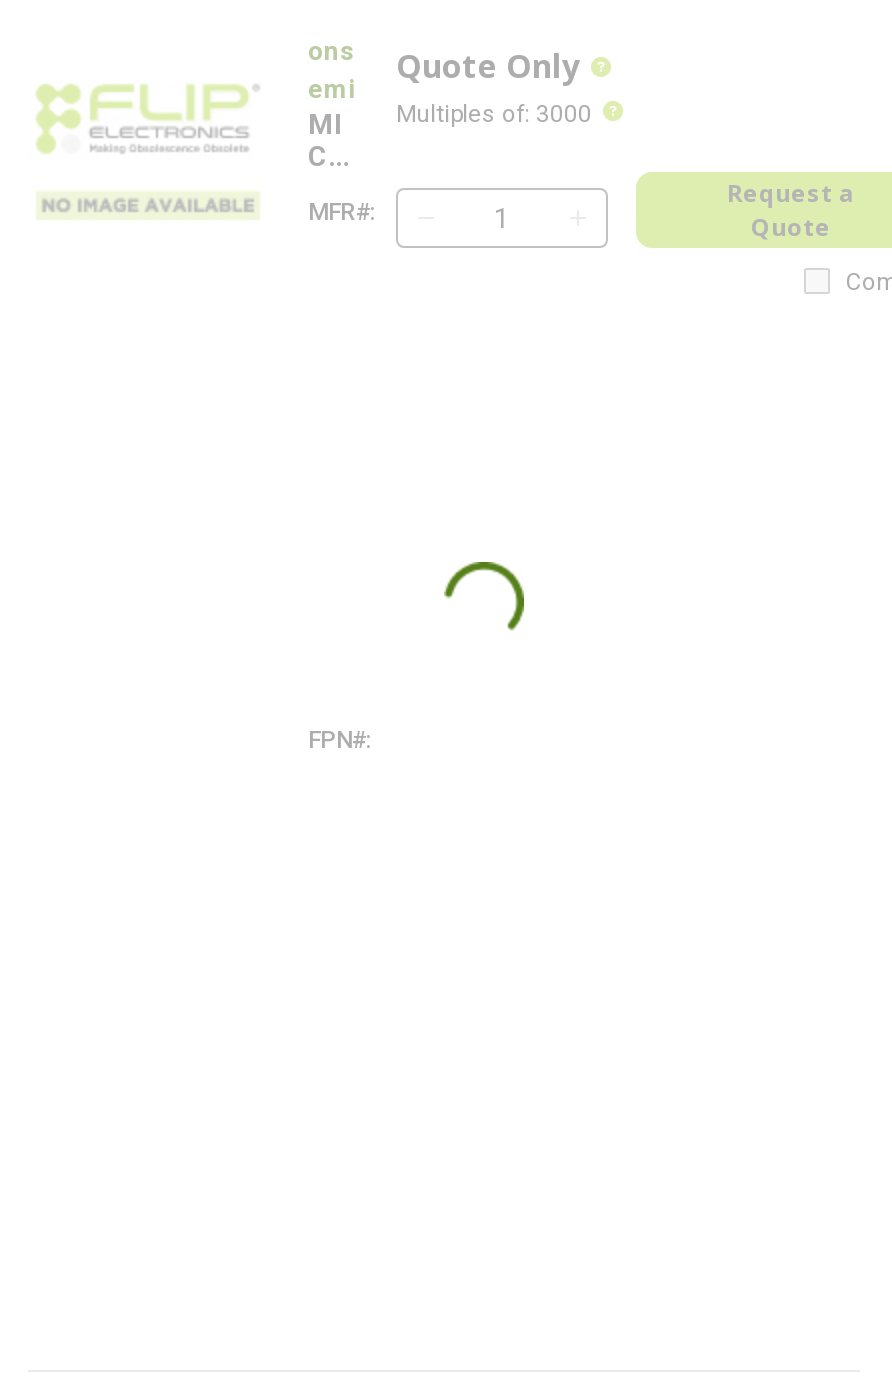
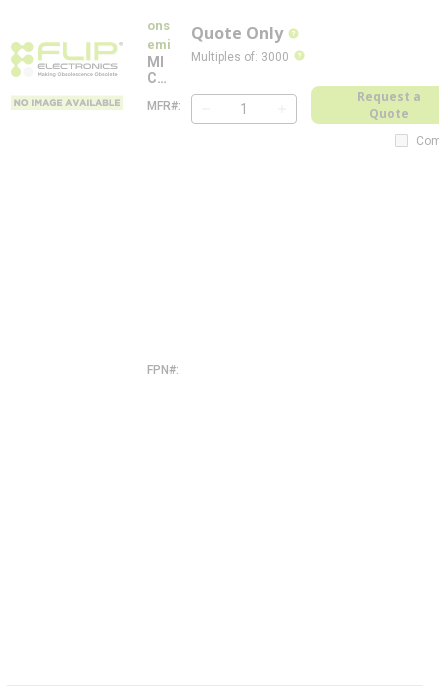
[442,558,528,632] [image] -> none

